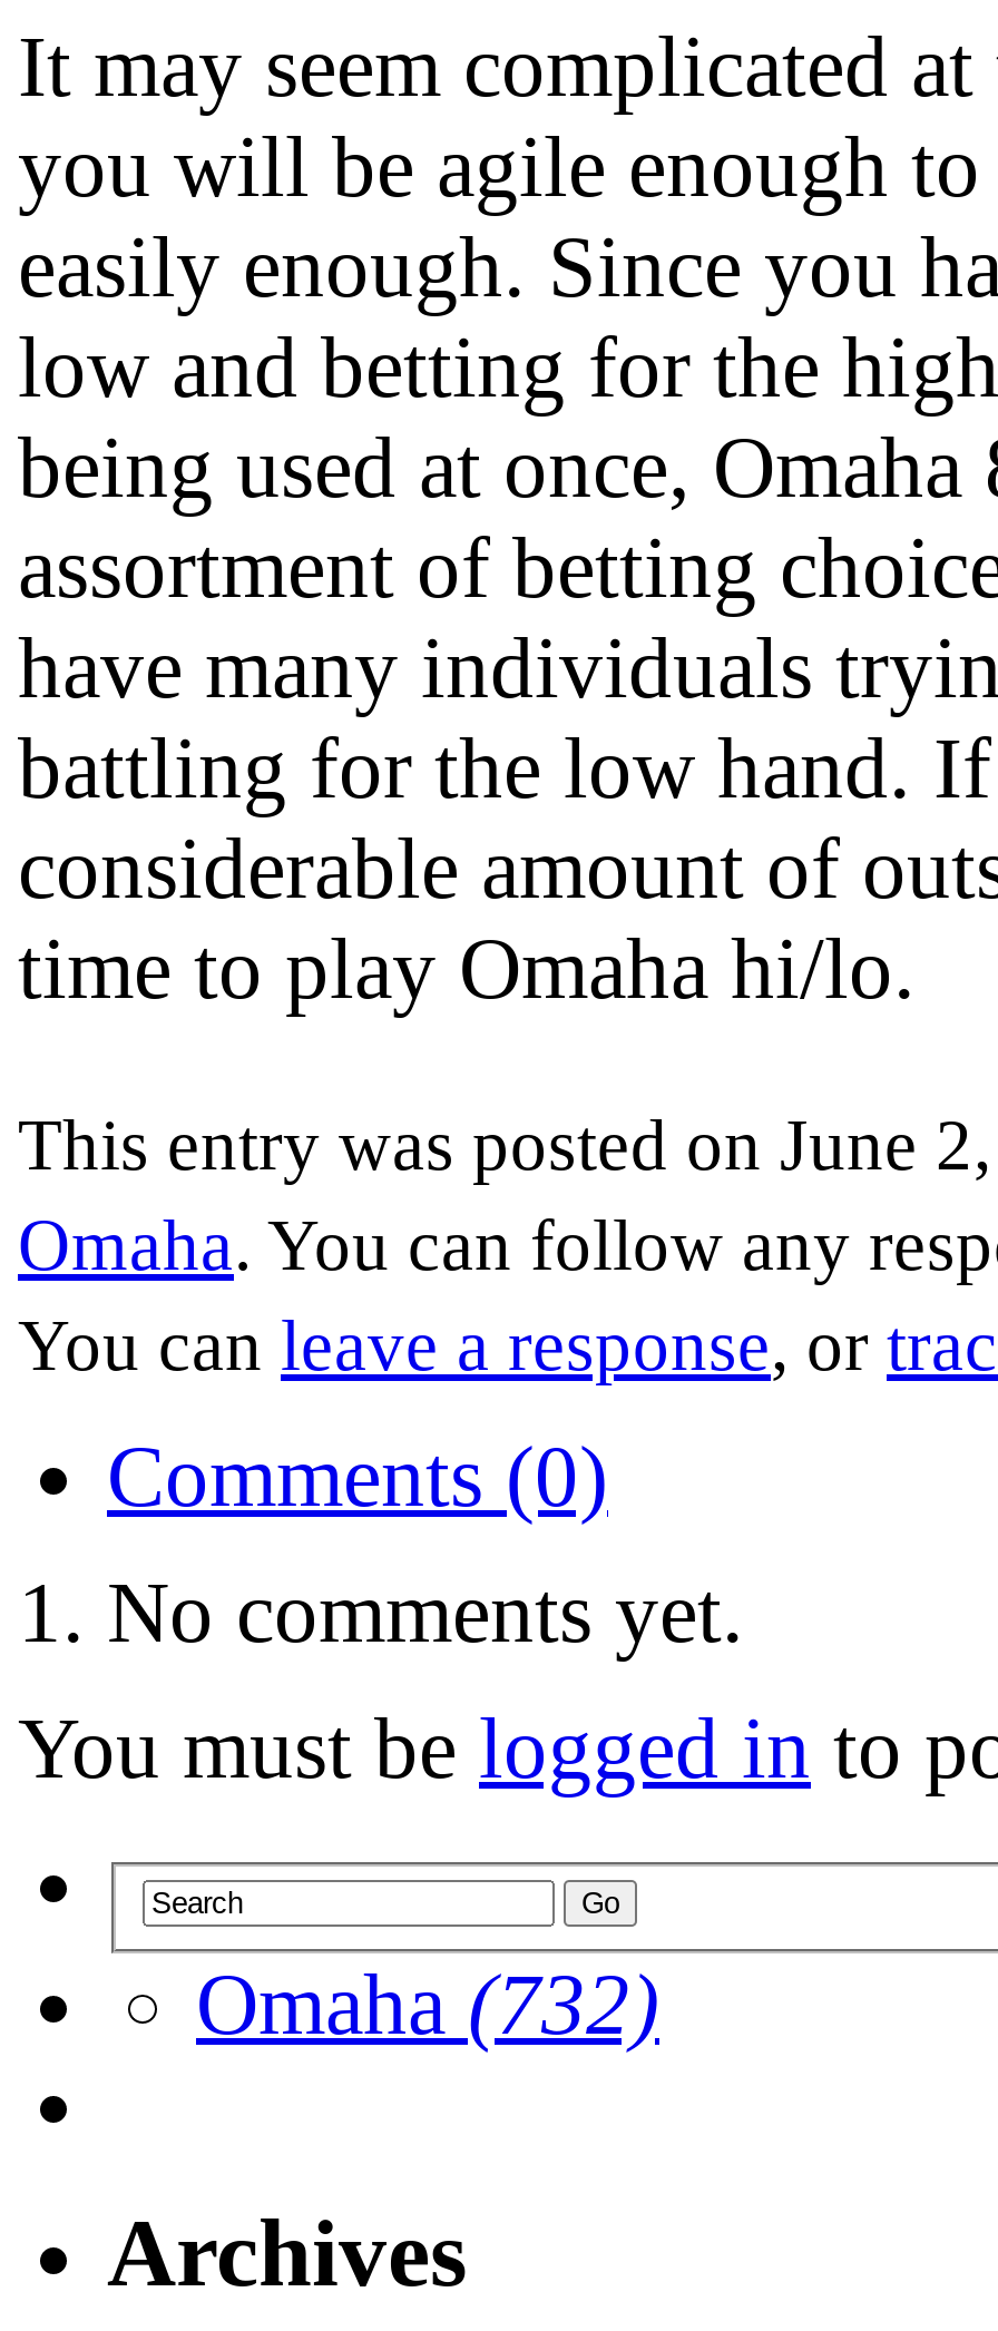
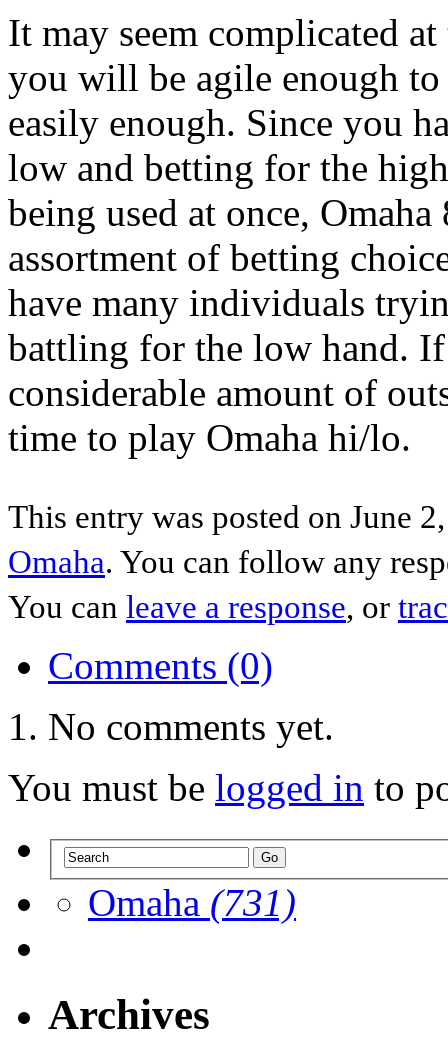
[196,1955,659,2051] Omaha (732) -> [88,881,296,924] Omaha (731)

